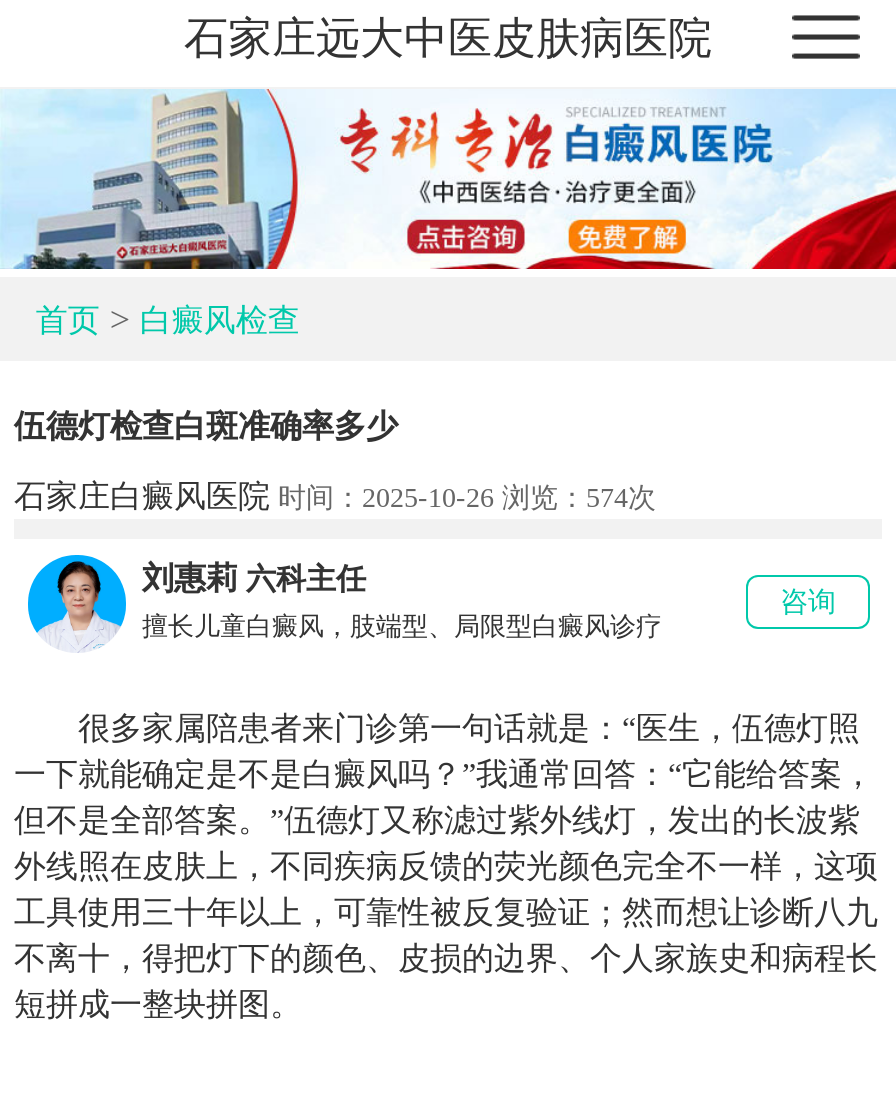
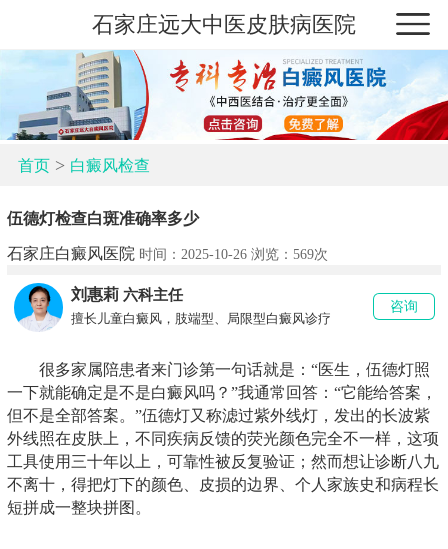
[14,479,656,513] 石家庄白癜风医院时间：2025-10-26 浏览：574次 -> [7,245,328,262] 石家庄白癜风医院时间：2025-10-26 浏览：569次

